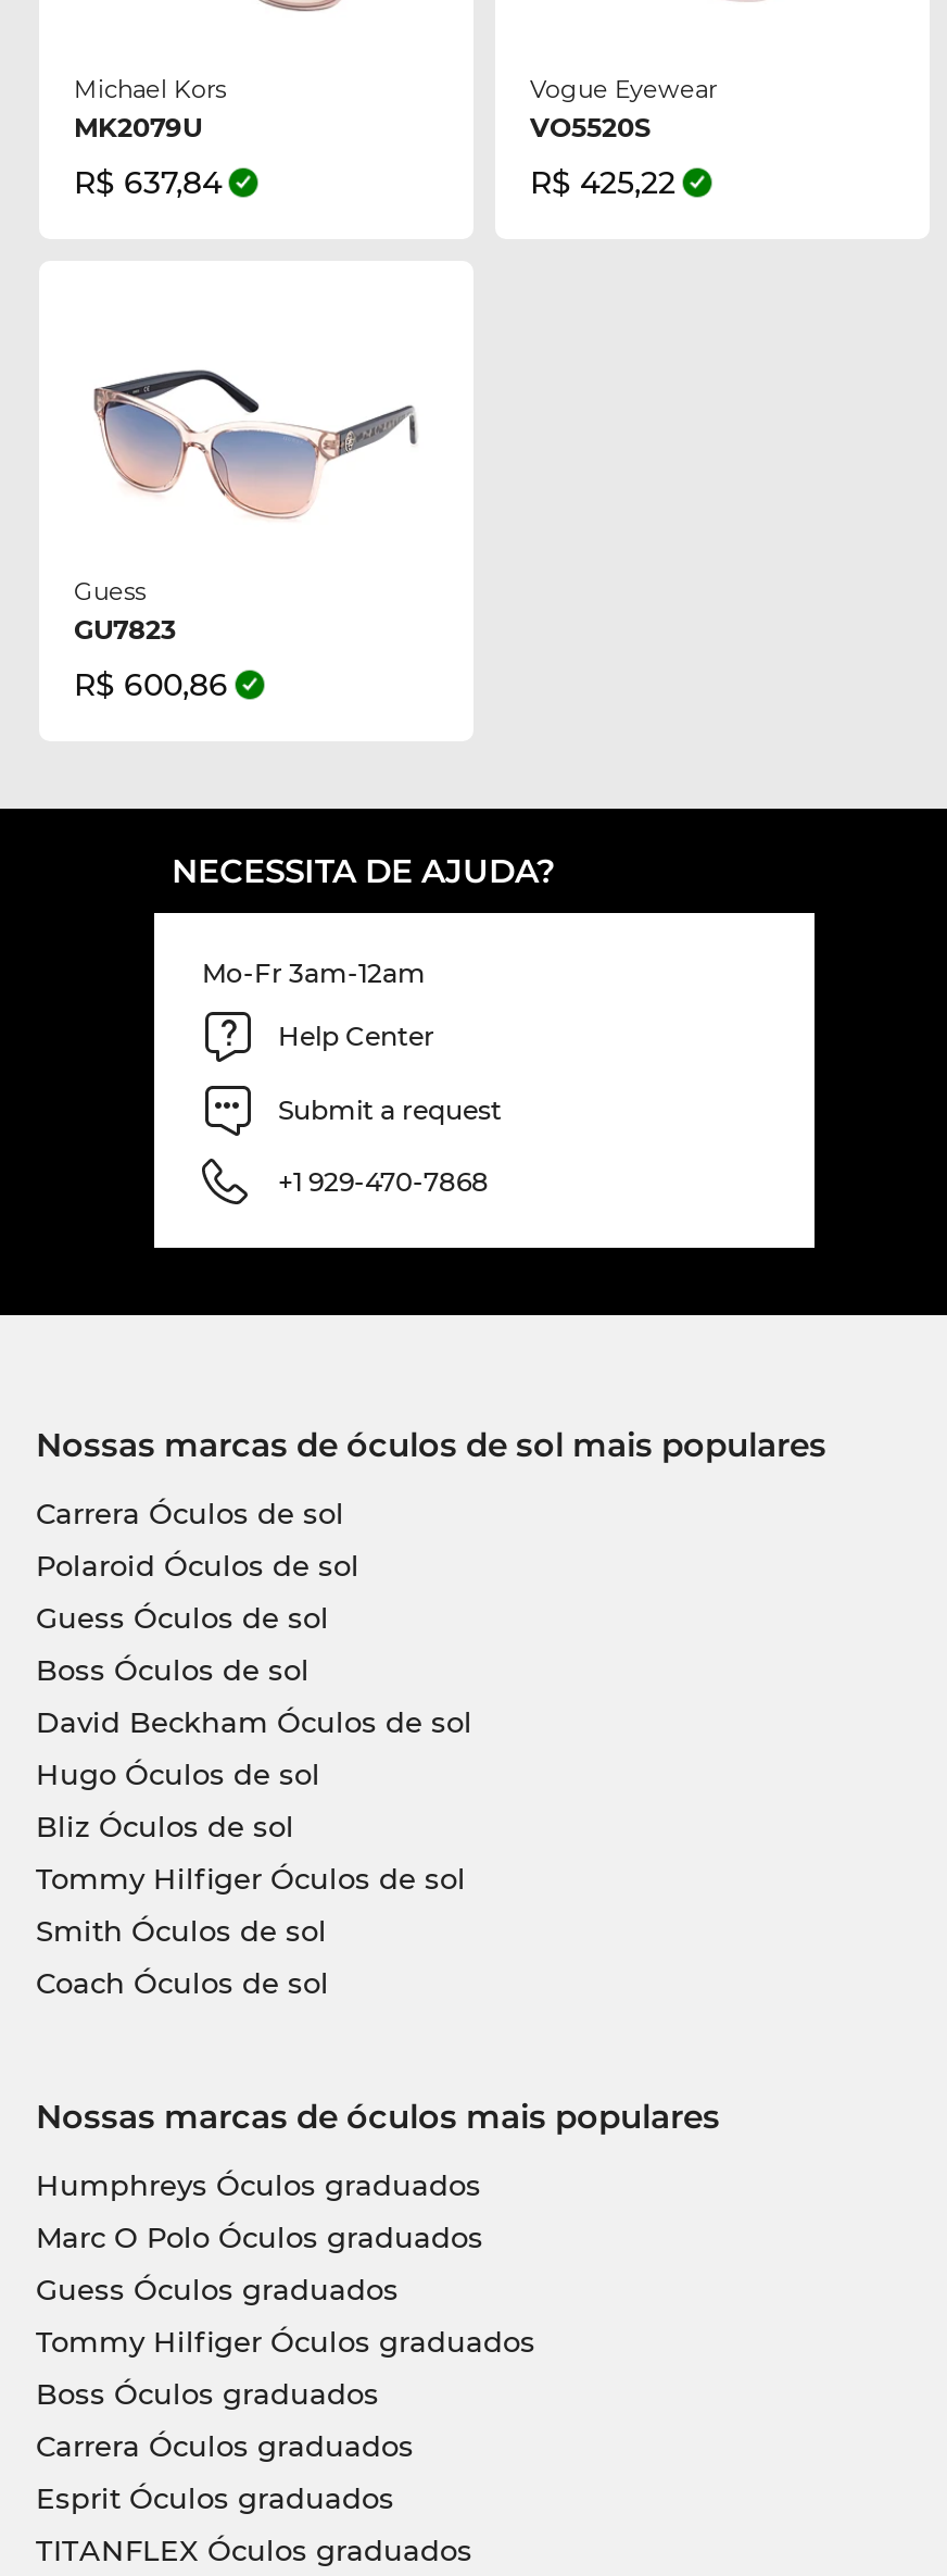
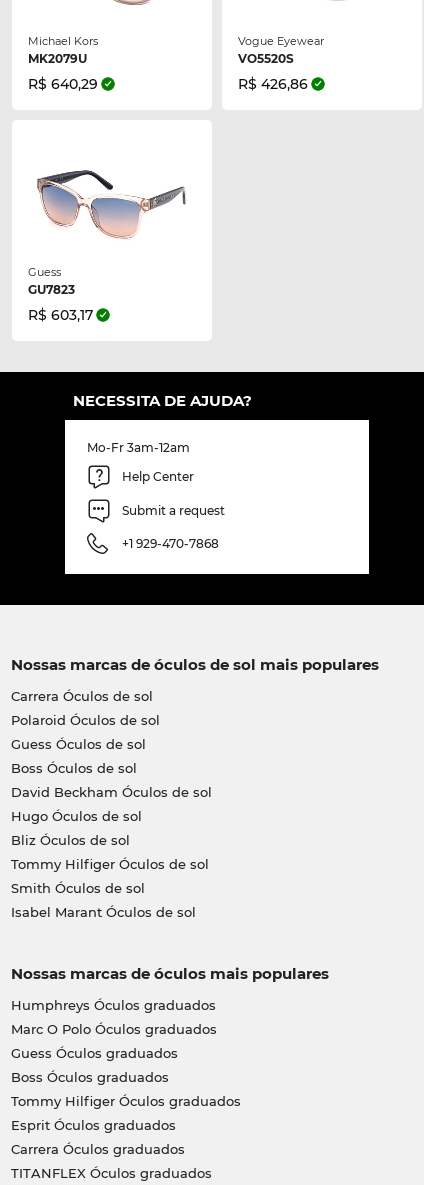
[74,162,222,201] R$ 637,84 -> [28,75,98,93] R$ 640,29
[530,162,675,201] R$ 425,22 -> [238,75,308,93] R$ 426,86
[74,664,228,703] R$ 600,86 -> [28,306,93,324] R$ 603,17
[36,1964,329,1999] Coach Óculos de sol -> [10,904,195,920] Isabel Marant Óculos de sol
moved [36,2323,535,2358] -> [10,1093,240,1109]: Tommy Hilfiger Óculos graduados
moved [36,2375,379,2410] -> [10,1069,168,1085]: Boss Óculos graduados
moved [36,2427,414,2462] -> [10,1141,184,1157]: Carrera Óculos graduados
moved [36,2479,394,2514] -> [10,1117,175,1133]: Esprit Óculos graduados

